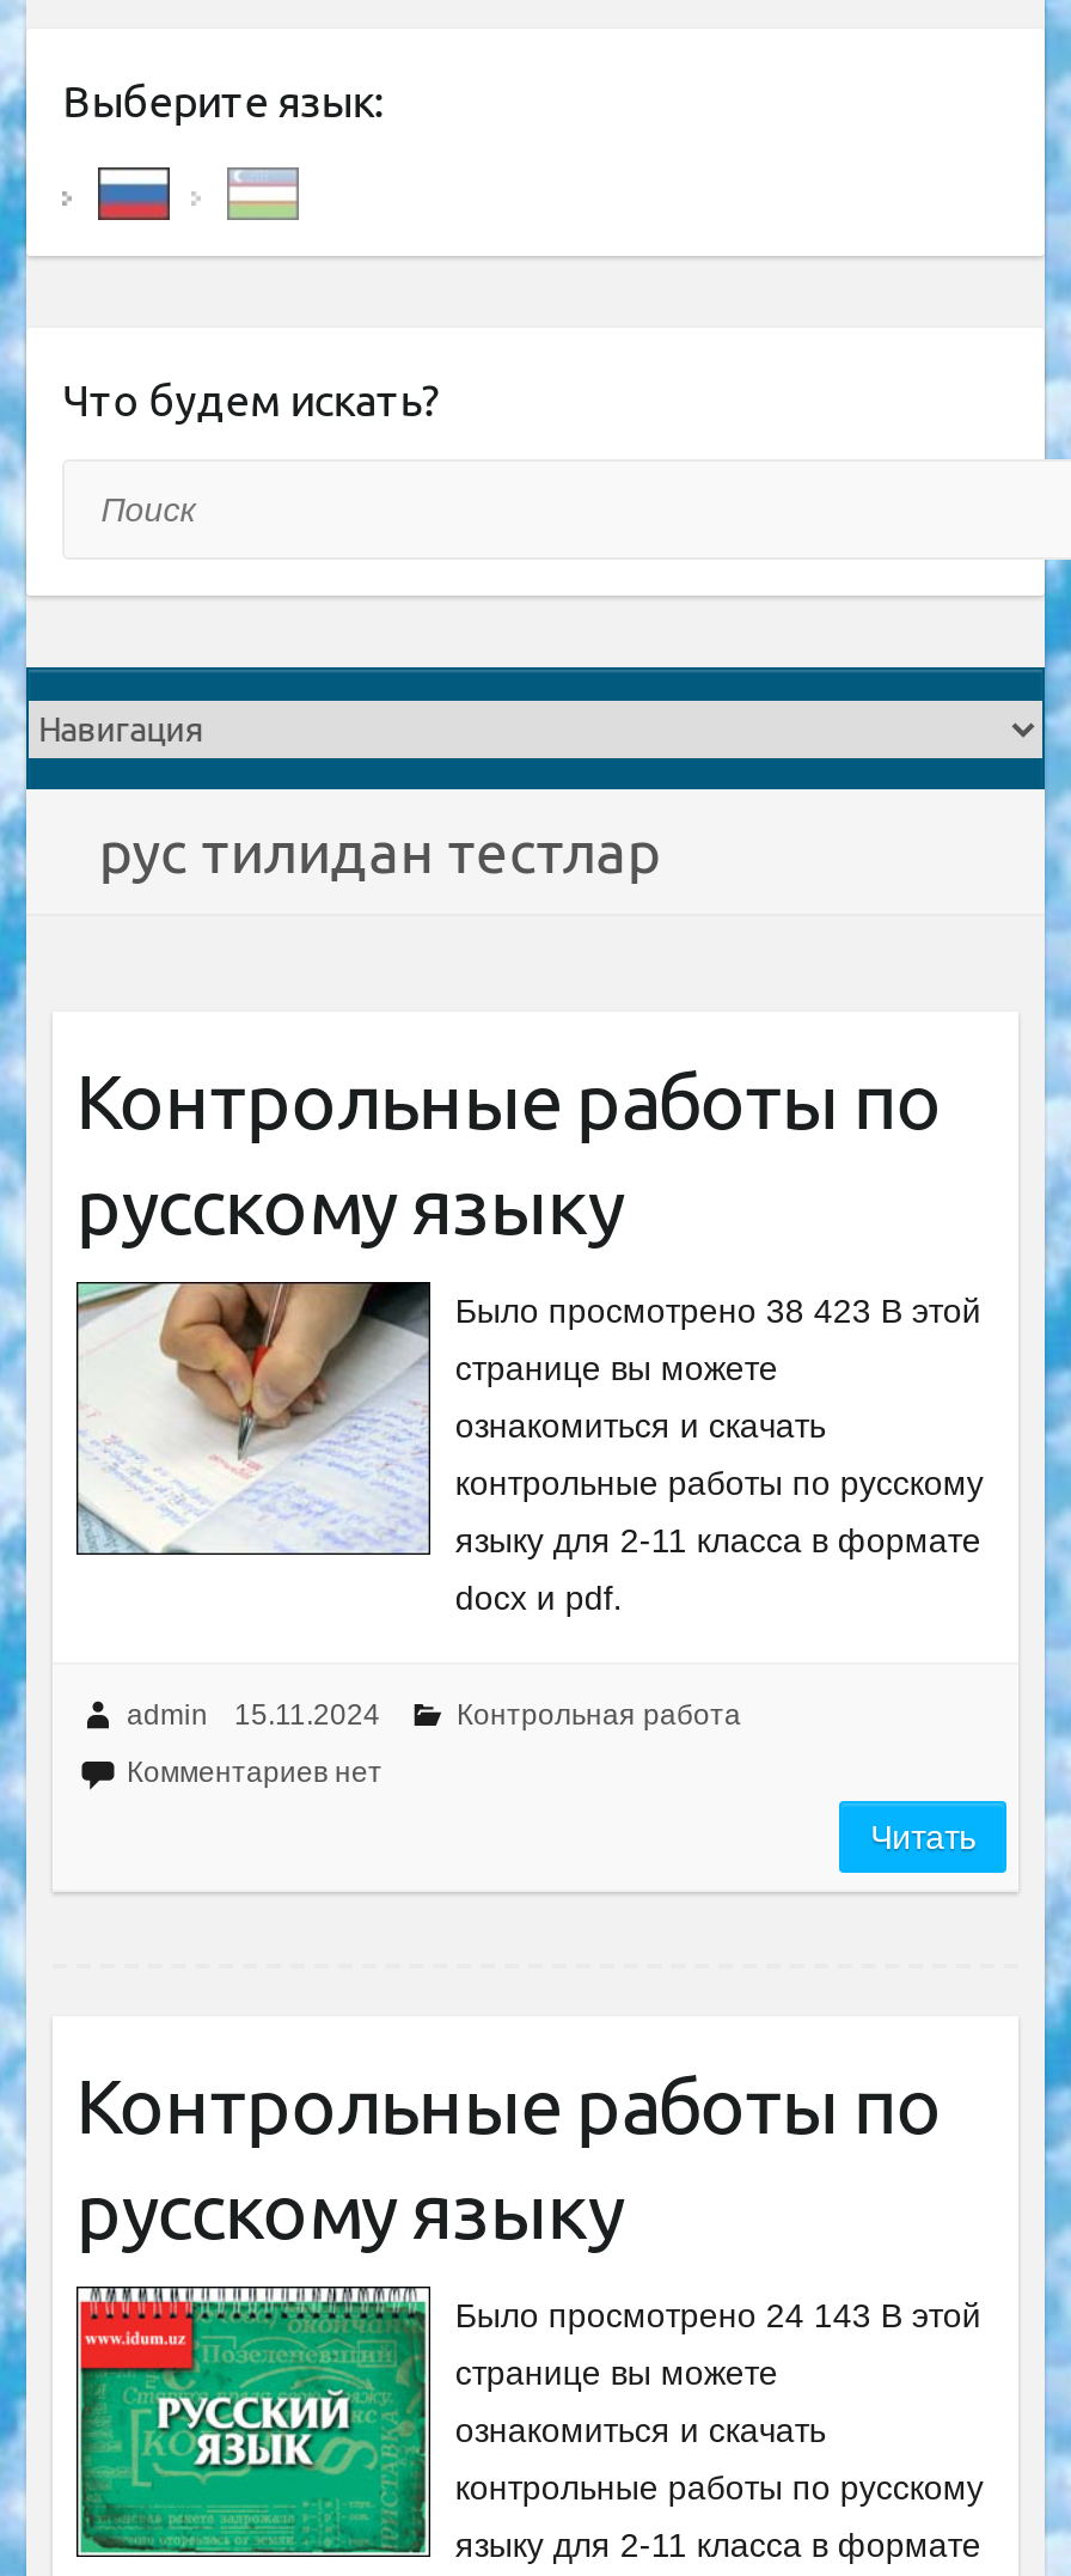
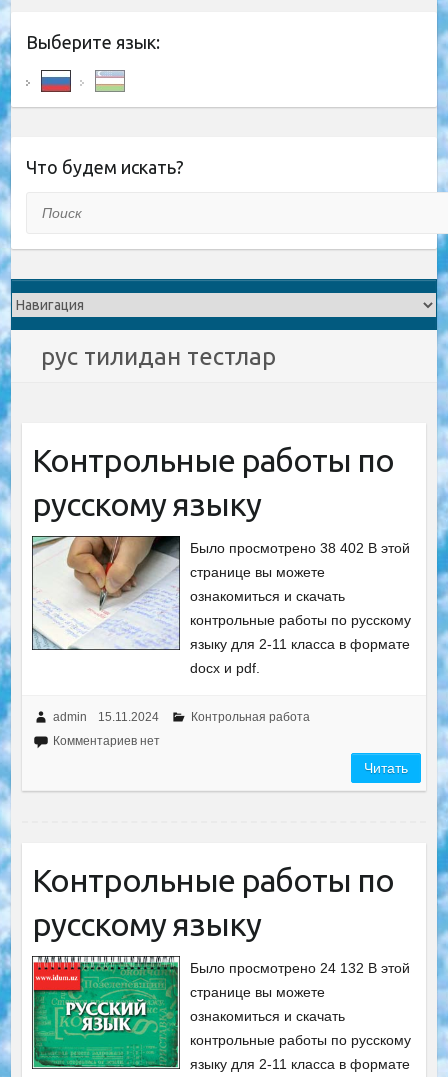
[455,1292,981,1330] Было просмотрено 38 423 В этой -> [190,540,410,556] Было просмотрено 38 402 В этой
[455,2296,981,2334] Было просмотрено 24 143 В этой -> [190,960,410,976] Было просмотрено 24 132 В этой

